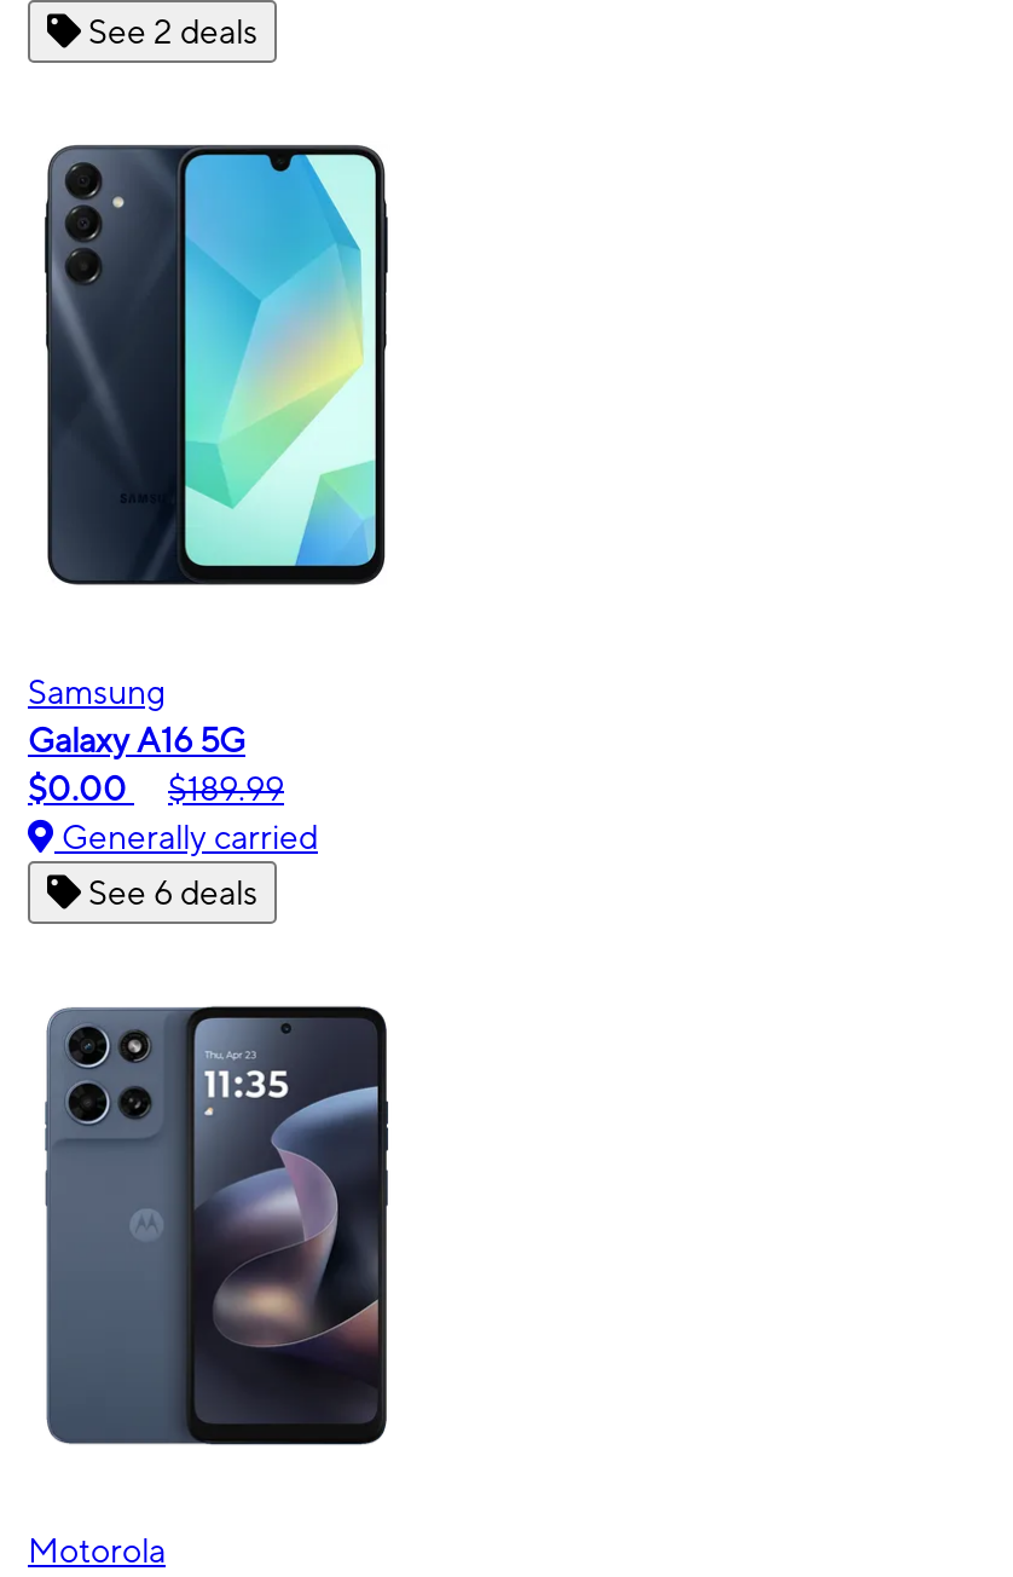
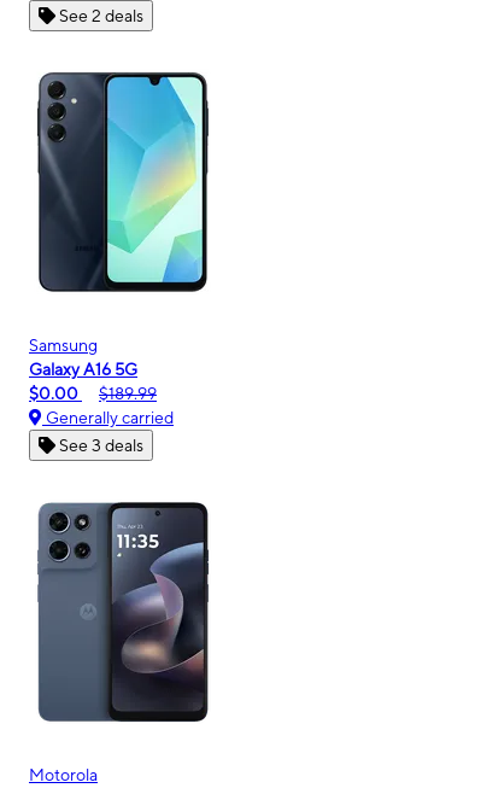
[88,872,257,911] See 6 deals -> [59,436,143,455] See 3 deals

